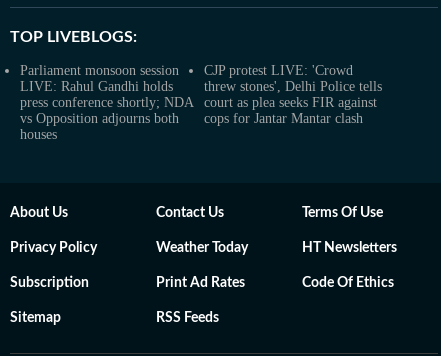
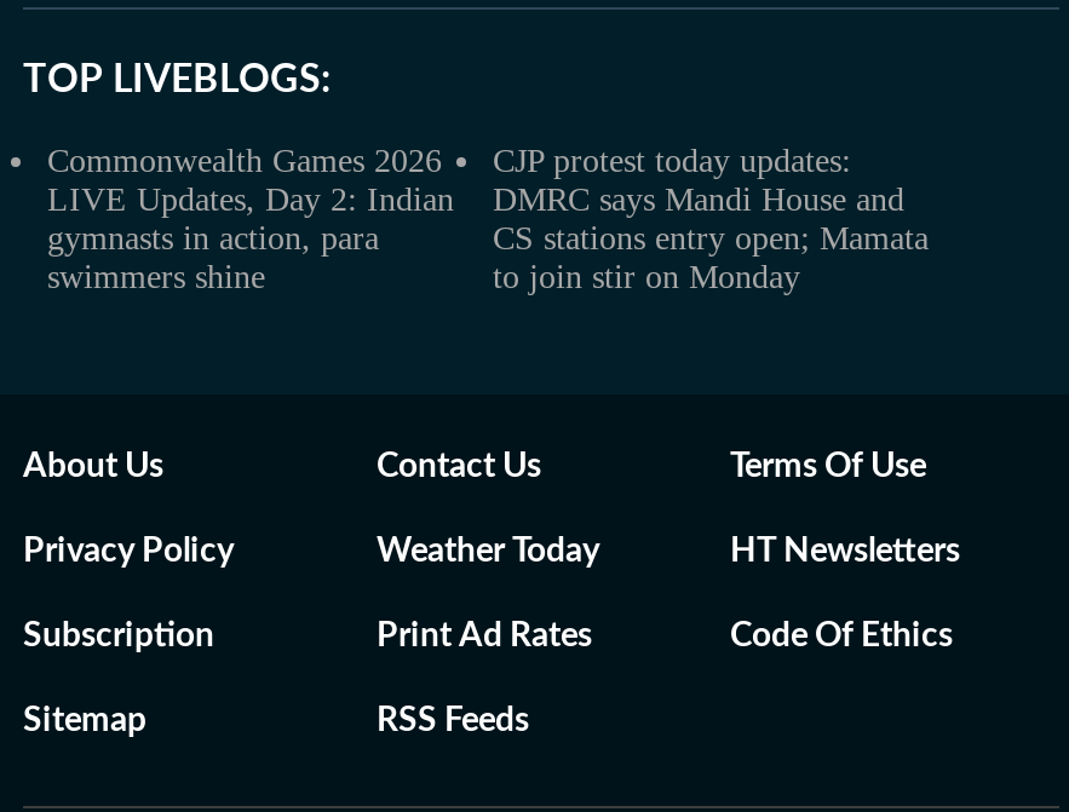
[20,63,193,142] Parliament monsoon session | LIVE: Rahul Gandhi holds | press conference shortly; NDA | vs Opposition adjourns both | houses -> [47,143,454,295] Commonwealth Games 2026 | LIVE Updates, Day 2: Indian | gymnasts in action, para | swimmers shine
[204,63,382,126] CJP protest LIVE: 'Crowd | threw stones', Delhi Police tells | court as plea seeks FIR against | cops for Jantar Mantar clash -> [493,143,929,295] CJP protest today updates: | DMRC says Mandi House and | CS stations entry open; Mamata | to join stir on Monday

